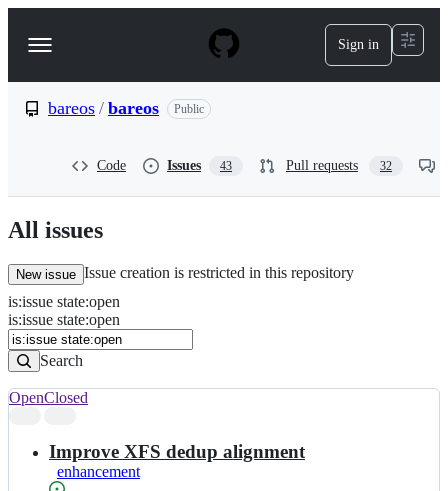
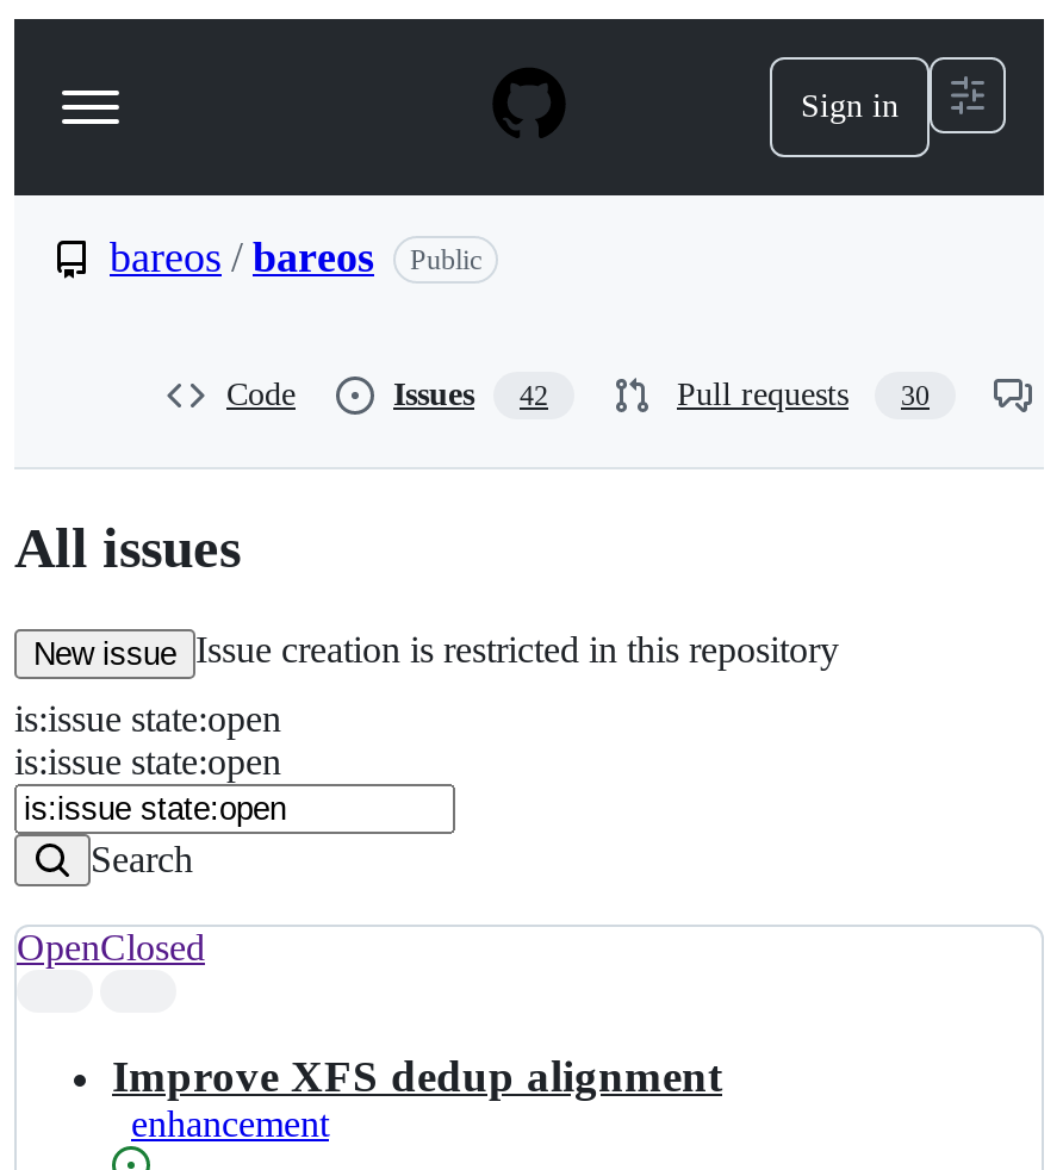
[167,158,232,173] Issues 43 -> [393,376,548,412] Issues 42
[286,158,392,173] Pull requests 32 -> [677,376,930,412] Pull requests 30

